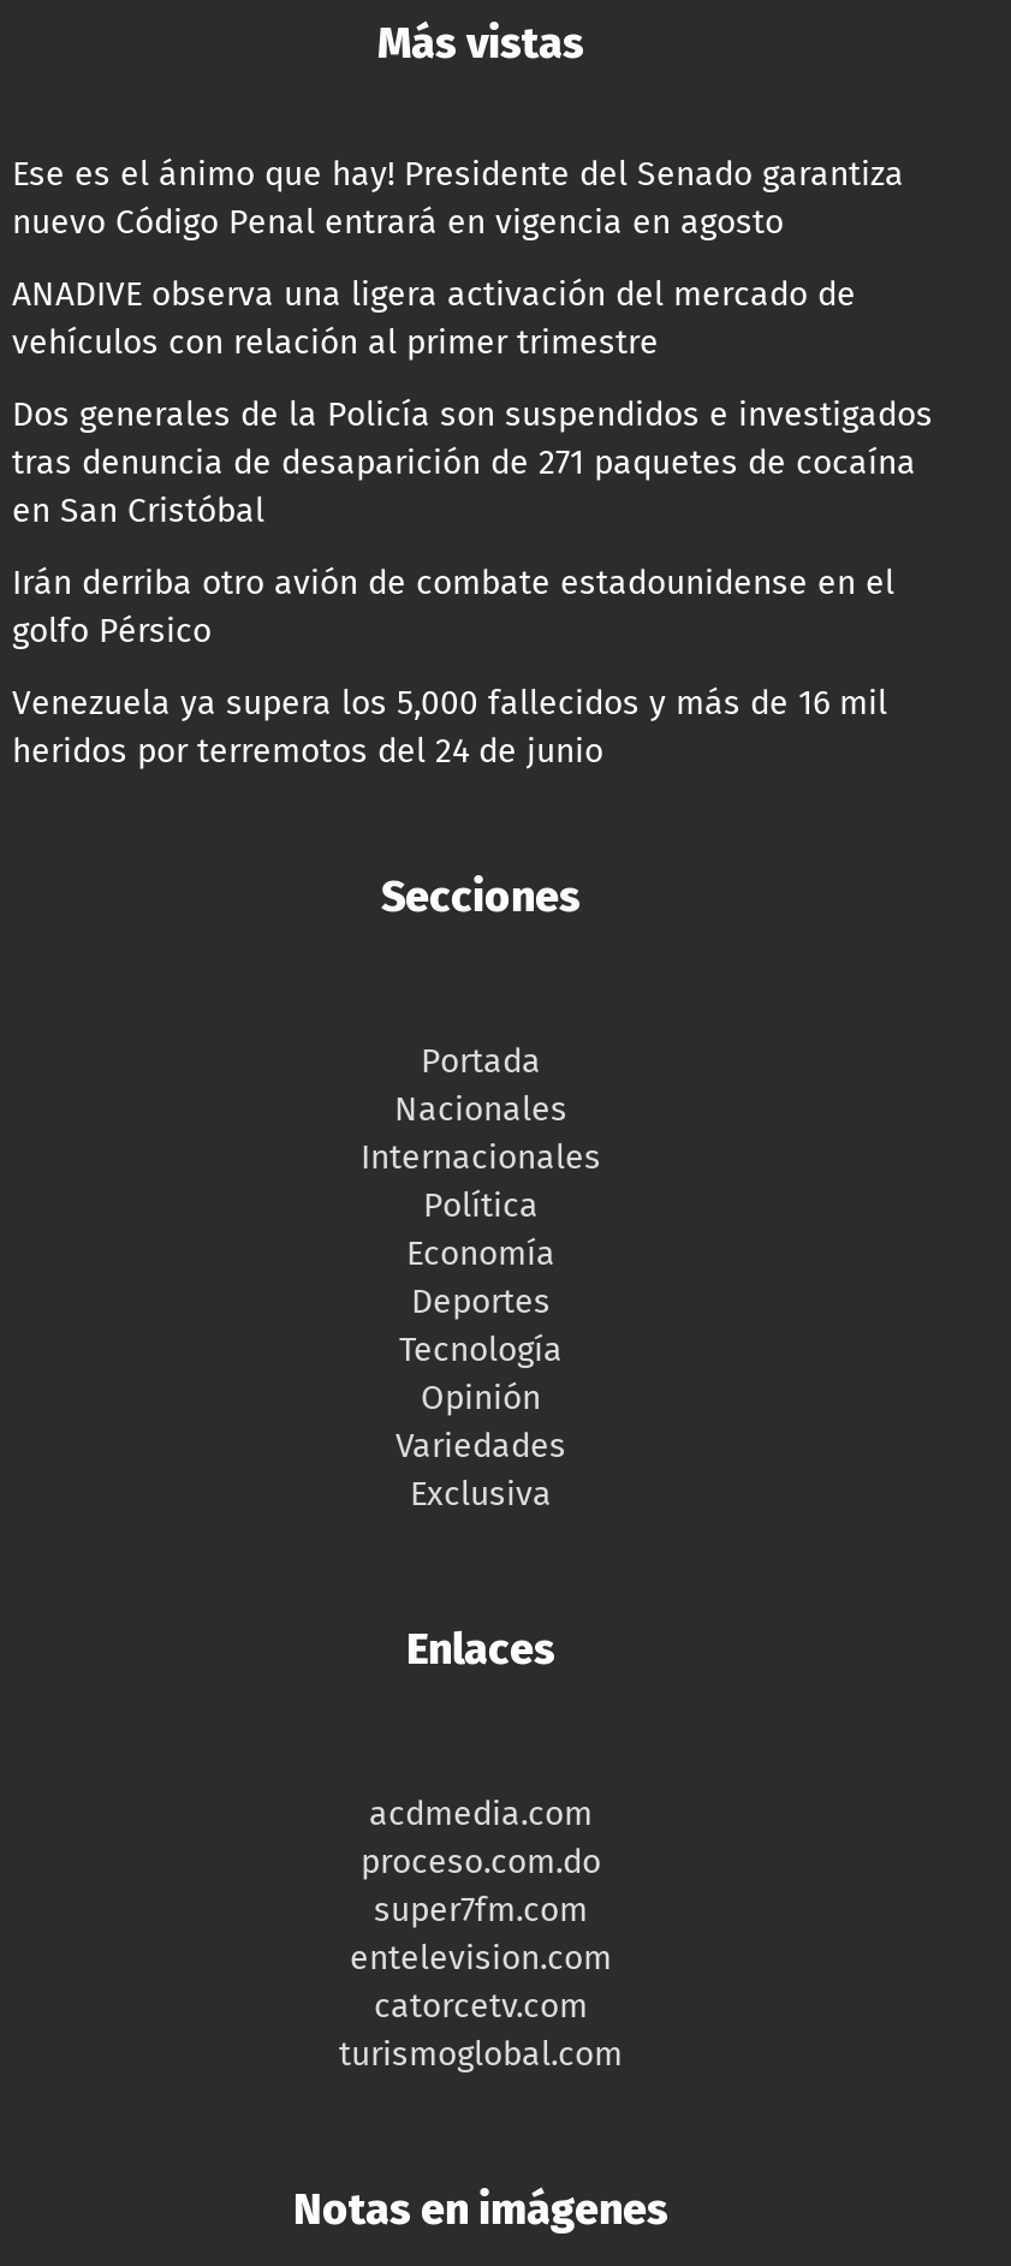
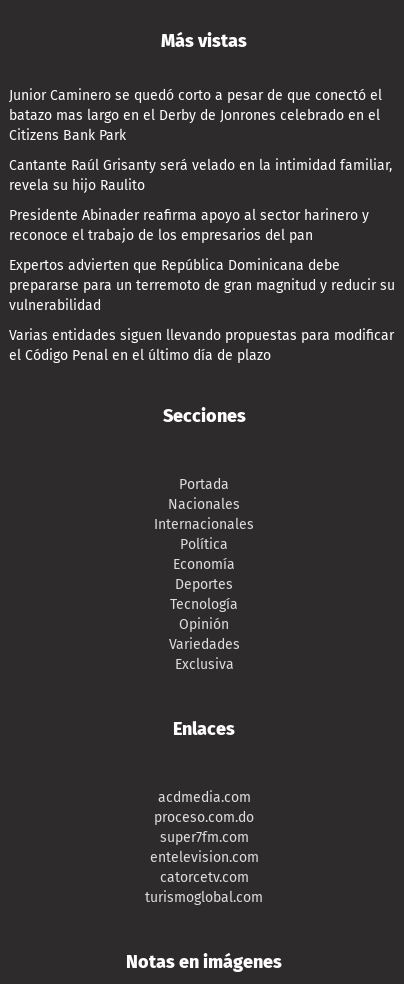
[12,155,904,244] Ese es el ánimo que hay! Presidente del Senado garantiza | nuevo Código Penal entrará en vigencia en agosto -> [9,87,382,144] Junior Caminero se quedó corto a pesar de que conectó el | batazo mas largo en el Derby de Jonrones celebrado en el | Citizens Bank Park
[12,275,856,364] ANADIVE observa una ligera activación del mercado de | vehículos con relación al primer trimestre -> [9,157,392,194] Cantante Raúl Grisanty será velado en la intimidad familiar, | revela su hijo Raulito
[12,395,933,532] Dos generales de la Policía son suspendidos e investigados | tras denuncia de desaparición de 271 paquetes de cocaína | en San Cristóbal -> [9,207,369,244] Presidente Abinader reafirma apoyo al sector harinero y | reconoce el trabajo de los empresarios del pan
[12,563,894,652] Irán derriba otro avión de combate estadounidense en el | golfo Pérsico -> [9,257,395,314] Expertos advierten que República Dominicana debe | prepararse para un terremoto de gran magnitud y reducir su | vulnerabilidad
[12,684,887,772] Venezuela ya supera los 5,000 fallecidos y más de 16 mil | heridos por terremotos del 24 de junio -> [9,327,394,364] Varias entidades siguen llevando propuestas para modificar | el Código Penal en el último día de plazo

